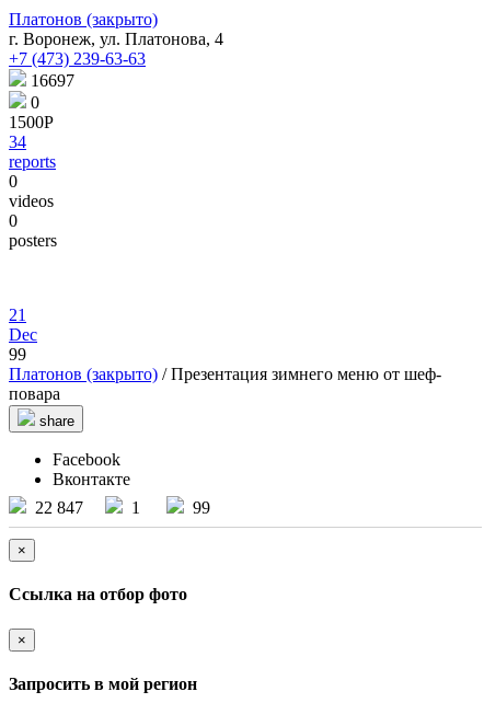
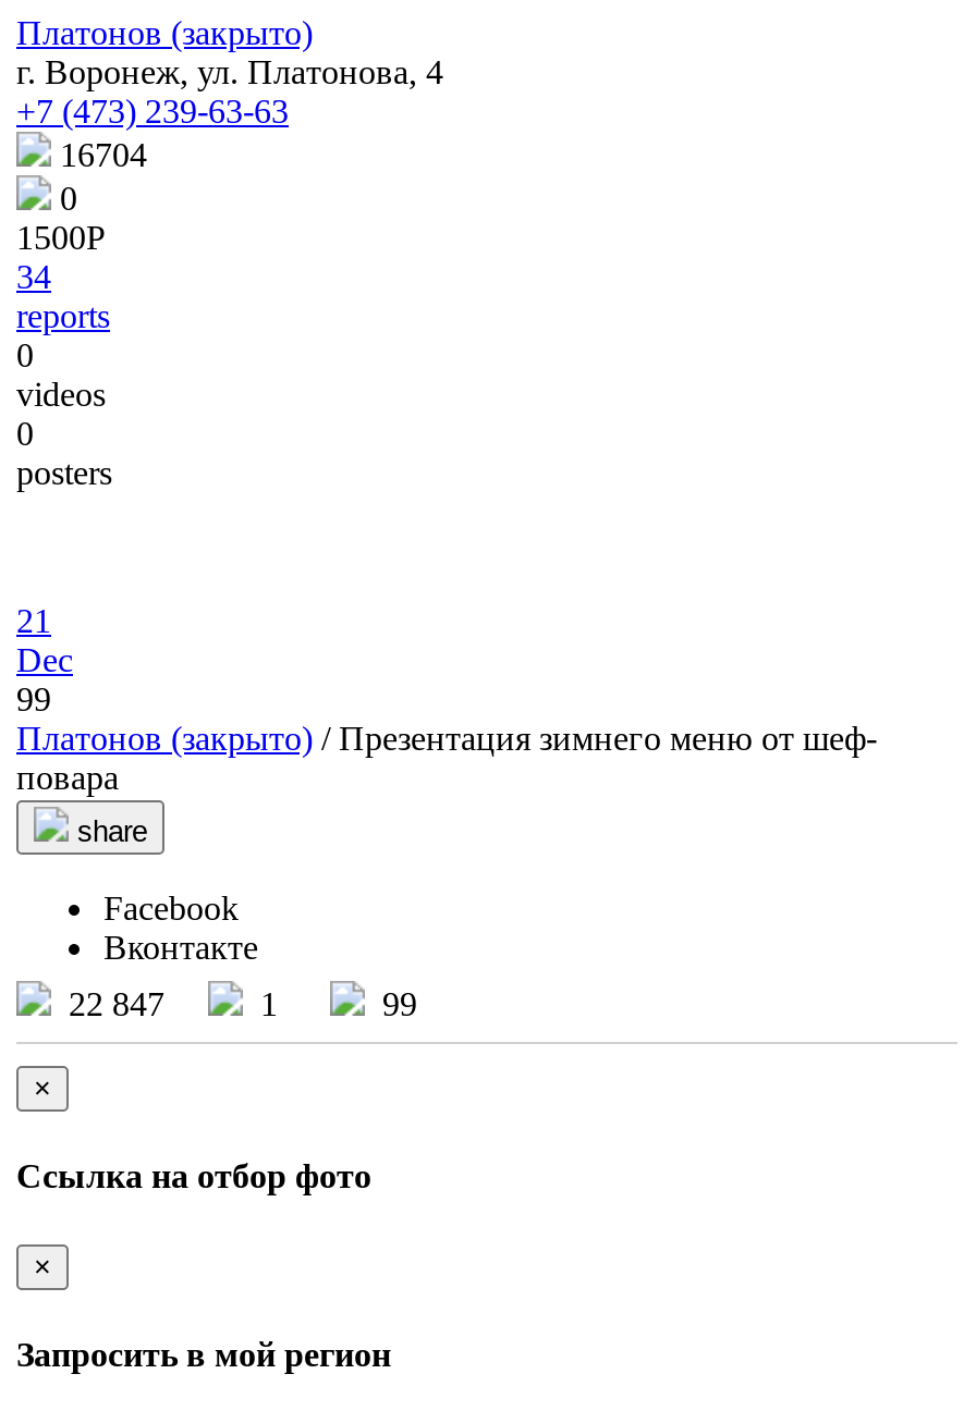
[26,71,74,90] 16697 -> [51,136,147,173] 16704

